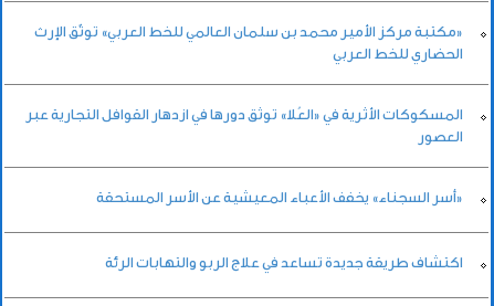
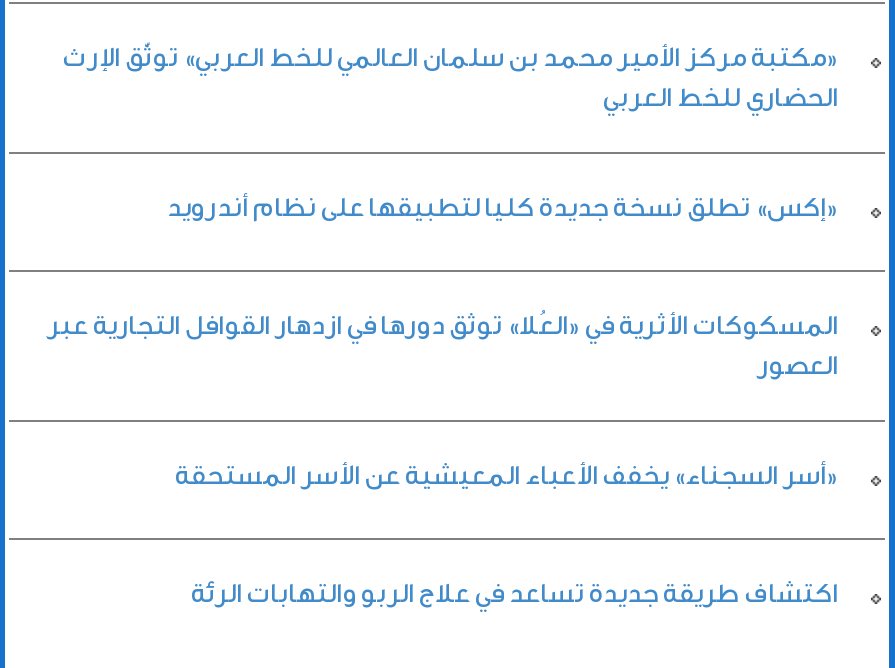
none -> [167,192,839,222] «إكس» تطلق نسخة جديدة كليا لتطبيقها على نظام أندرويد

